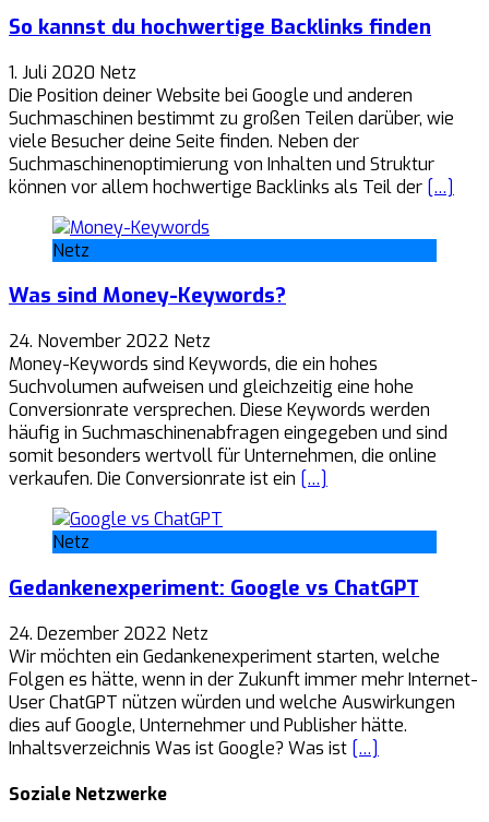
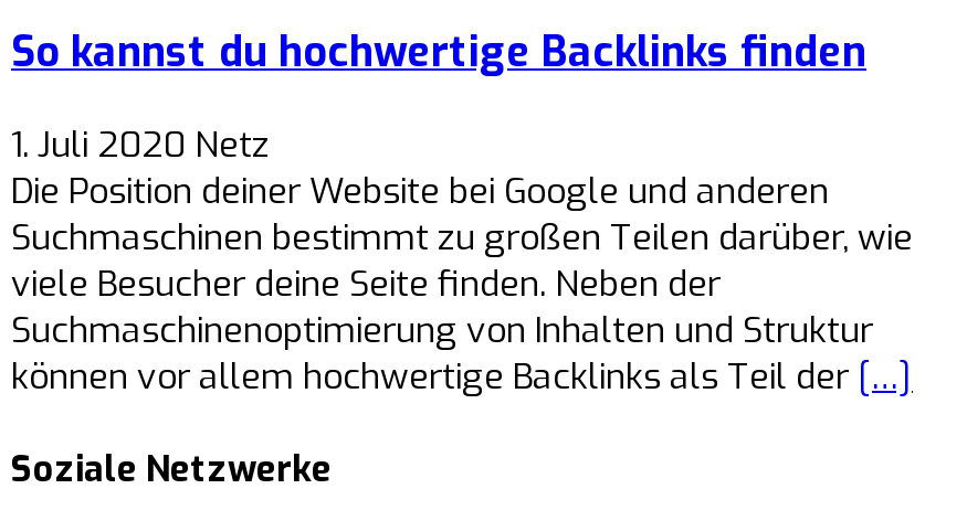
[9,239,478,759] Netz | Was sind Money-Keywords? | 24. November 2022 Netz | Money-Keywords sind Keywords, die ein hohes | Suchvolumen aufweisen und gleichzeitig eine hohe | Conversionrate versprechen. Diese Keywords werden | häufig in Suchmaschinenabfragen eingegeben und sind | somit besonders wertvoll für Unternehmen, die online | verkaufen. Die Conversionrate ist ein […] | Netz | Gedankenexperiment: Google vs ChatGPT | 24. Dezember 2022 Netz | Wir möchten ein Gedankenexperiment starten, welche | Folgen es hätte, wenn in der Zukunft immer mehr Internet- | User ChatGPT nützen würden und welche Auswirkungen | dies auf Google, Unternehmer und Publisher hätte. | Inhaltsverzeichnis Was ist Google? Was ist […] -> none

